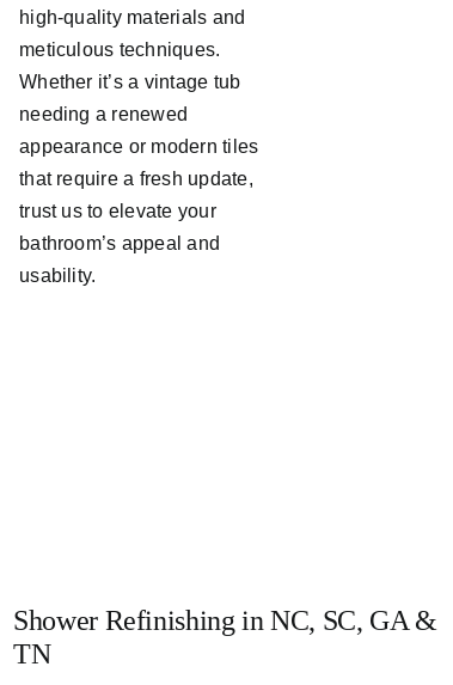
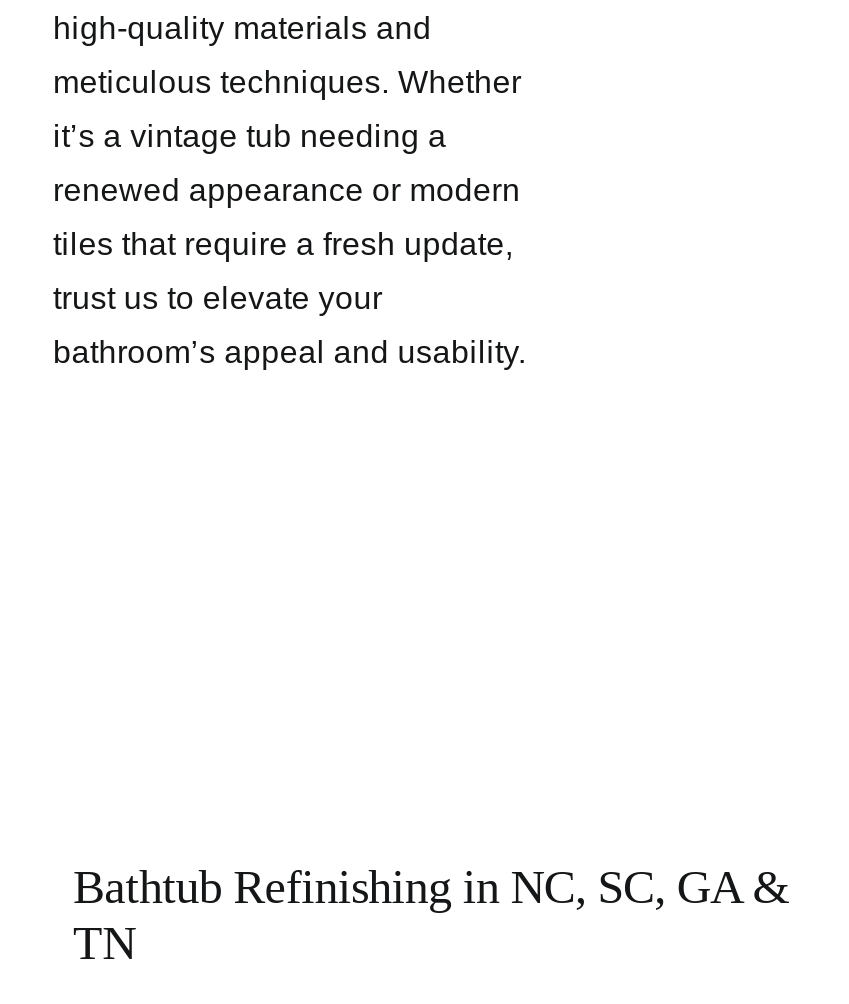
[13,605,437,636] Shower Refinishing in NC, SC, GA & -> [73,861,790,913] Bathtub Refinishing in NC, SC, GA &

